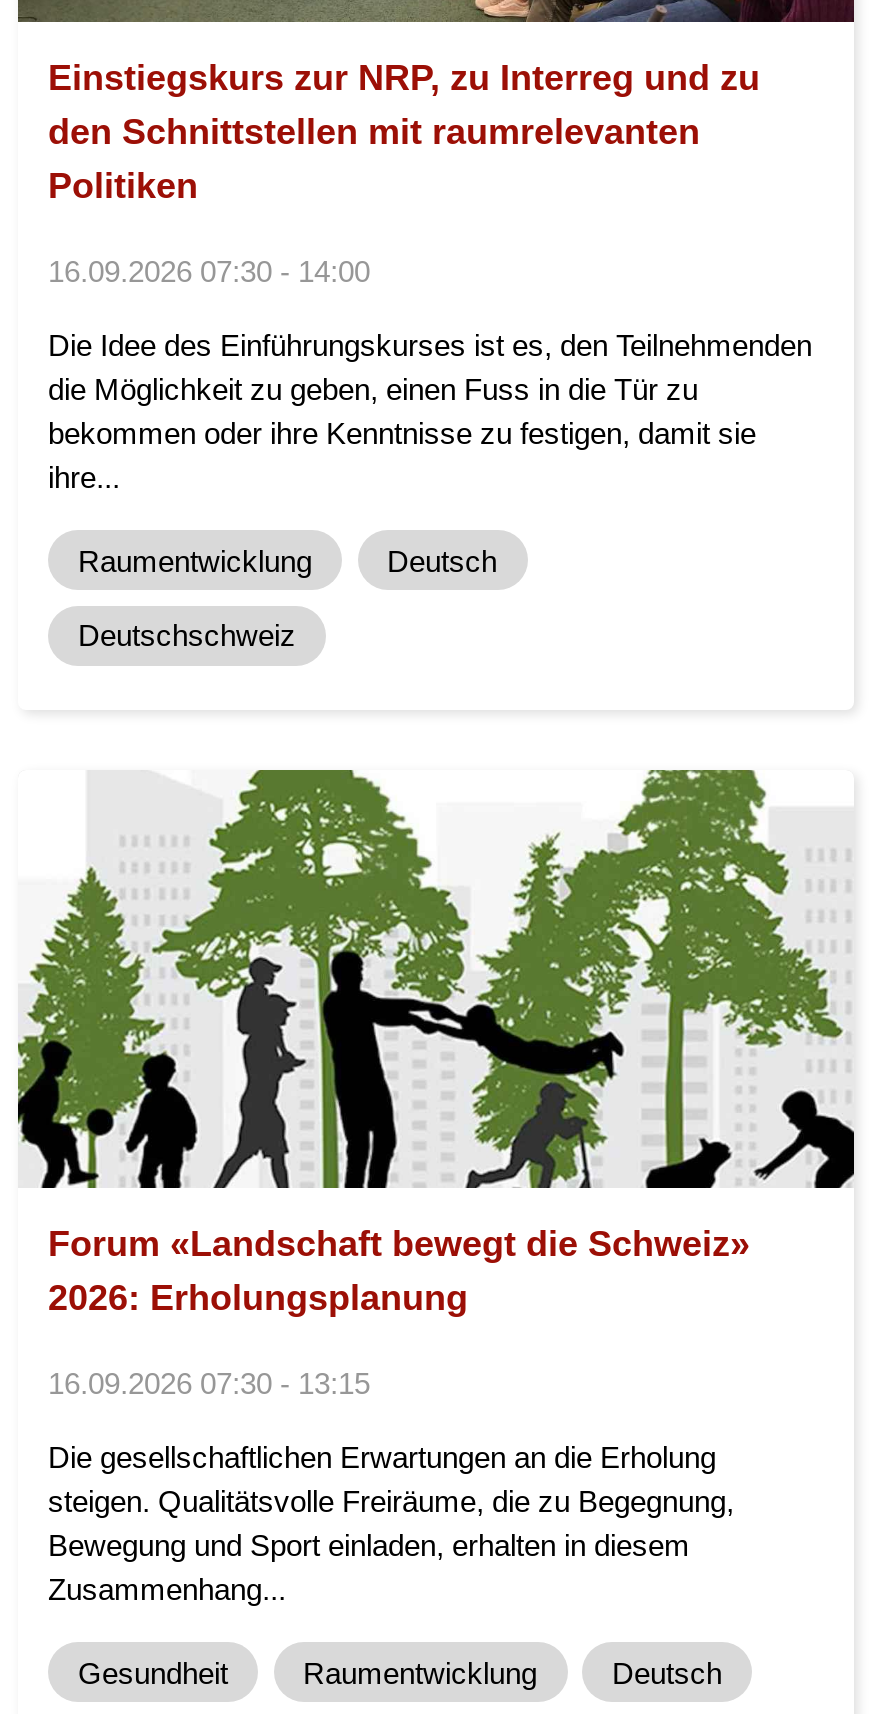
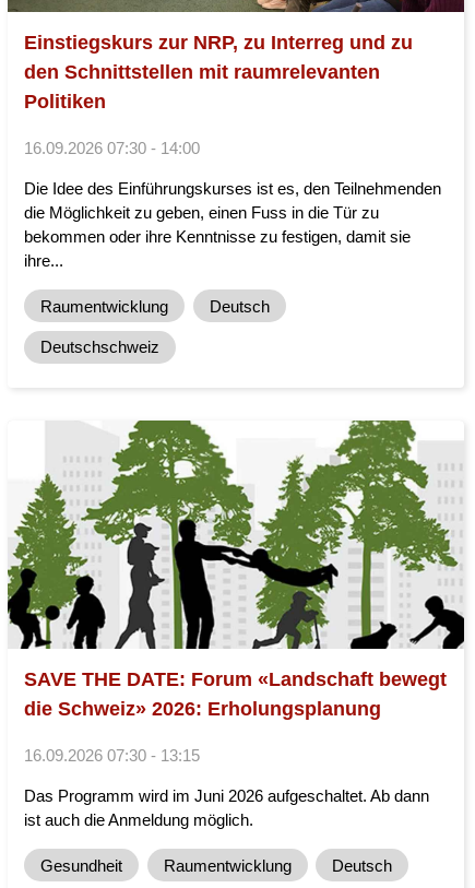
[48,1225,750,1319] Forum «Landschaft bewegt die Schweiz» | 2026: Erholungsplanung -> [24,669,447,720] SAVE THE DATE: Forum «Landschaft bewegt | die Schweiz» 2026: Erholungsplanung
[48,1441,734,1607] Die gesellschaftlichen Erwartungen an die Erholung | steigen. Qualitätsvolle Freiräume, die zu Begegnung, | Bewegung und Sport einladen, erhalten in diesem | Zusammenhang... -> [24,787,429,829] Das Programm wird im Juni 2026 aufgeschaltet. Ab dann | ist auch die Anmeldung möglich.

